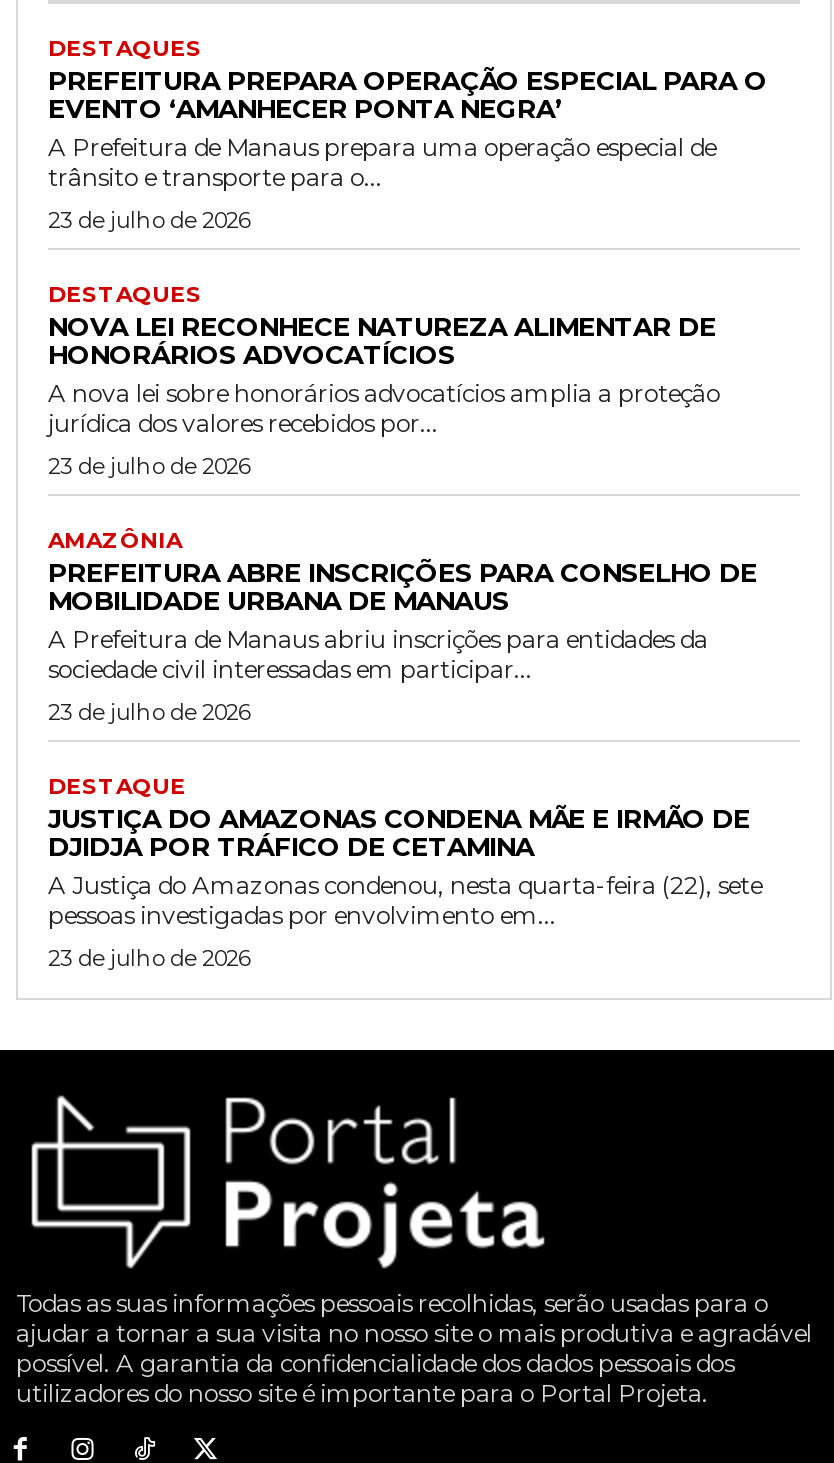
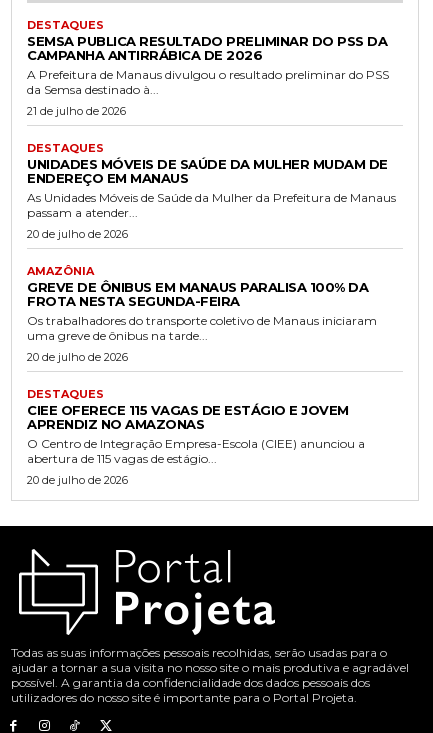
[48,63,767,191] PREFEITURA PREPARA OPERAÇÃO ESPECIAL PARA O | EVENTO ‘AMANHECER PONTA NEGRA’ | A Prefeitura de Manaus prepara uma operação especial de | trânsito e transporte para o... -> [27,33,389,97] SEMSA PUBLICA RESULTADO PRELIMINAR DO PSS DA | CAMPANHA ANTIRRÁBICA DE 2026 | A Prefeitura de Manaus divulgou o resultado preliminar do PSS | da Semsa destinado à...
[48,205,250,233] 23 de julho de 2026 -> [27,104,126,118] 21 de julho de 2026
[48,309,720,437] NOVA LEI RECONHECE NATUREZA ALIMENTAR DE | HONORÁRIOS ADVOCATÍCIOS | A nova lei sobre honorários advocatícios amplia a proteção | jurídica dos valores recebidos por... -> [27,156,396,220] UNIDADES MÓVEIS DE SAÚDE DA MULHER MUDAM DE | ENDEREÇO EM MANAUS | As Unidades Móveis de Saúde da Mulher da Prefeitura de Manaus | passam a atender...
[48,451,250,479] 23 de julho de 2026 -> [27,227,128,241] 20 de julho de 2026
[48,555,757,683] PREFEITURA ABRE INSCRIÇÕES PARA CONSELHO DE | MOBILIDADE URBANA DE MANAUS | A Prefeitura de Manaus abriu inscrições para entidades da | sociedade civil interessadas em participar... -> [27,279,377,343] GREVE DE ÔNIBUS EM MANAUS PARALISA 100% DA | FROTA NESTA SEGUNDA-FEIRA | Os trabalhadores do transporte coletivo de Manaus iniciaram | uma greve de ônibus na tarde...
[48,697,250,725] 23 de julho de 2026 -> [27,350,128,364] 20 de julho de 2026
[48,771,762,929] DESTAQUE | JUSTIÇA DO AMAZONAS CONDENA MÃE E IRMÃO DE | DJIDJA POR TRÁFICO DE CETAMINA | A Justiça do Amazonas condenou, nesta quarta-feira (22), sete | pessoas investigadas por envolvimento em... -> [27,387,365,466] DESTAQUES | CIEE OFERECE 115 VAGAS DE ESTÁGIO E JOVEM | APRENDIZ NO AMAZONAS | O Centro de Integração Empresa-Escola (CIEE) anunciou a | abertura de 115 vagas de estágio...
[48,943,250,971] 23 de julho de 2026 -> [27,473,128,487] 20 de julho de 2026

